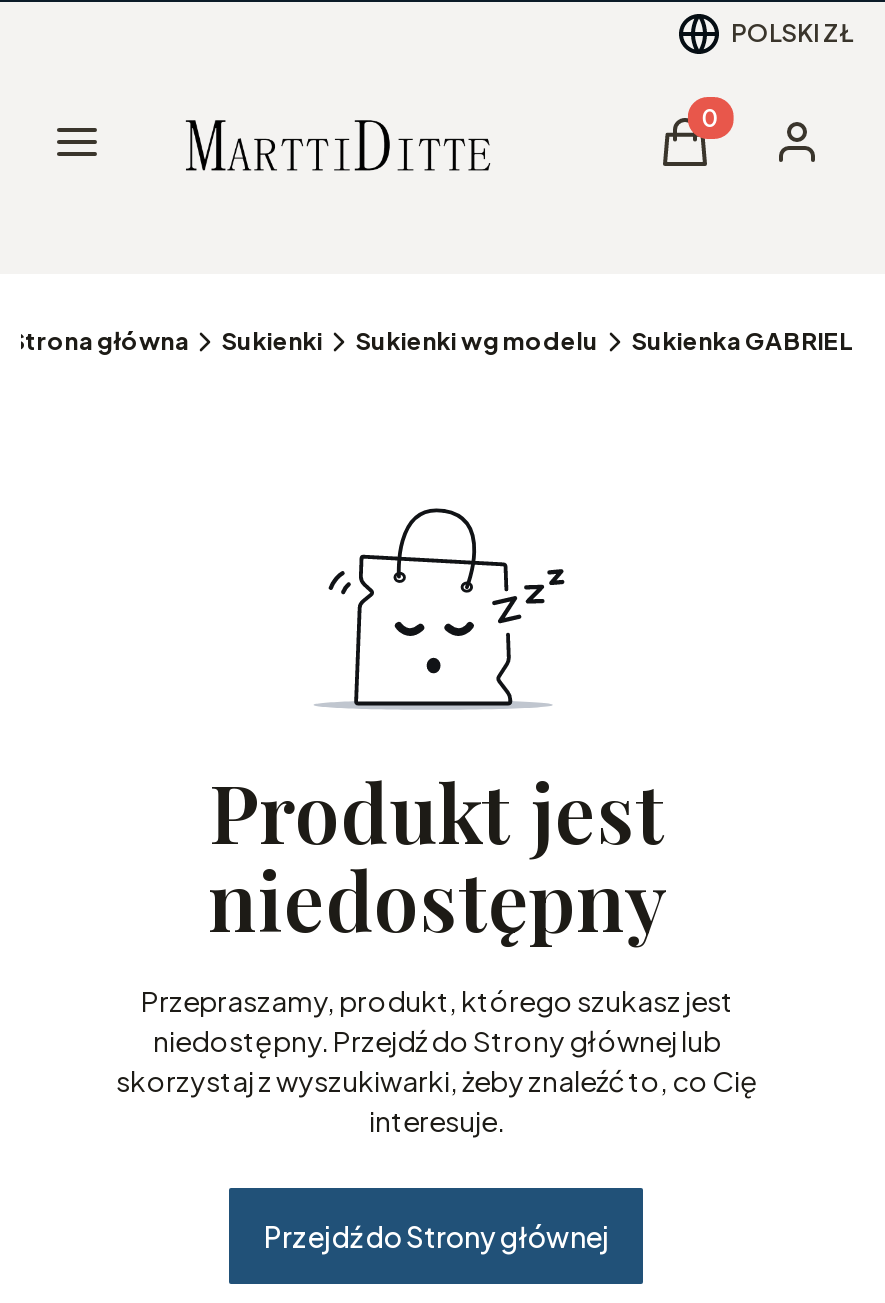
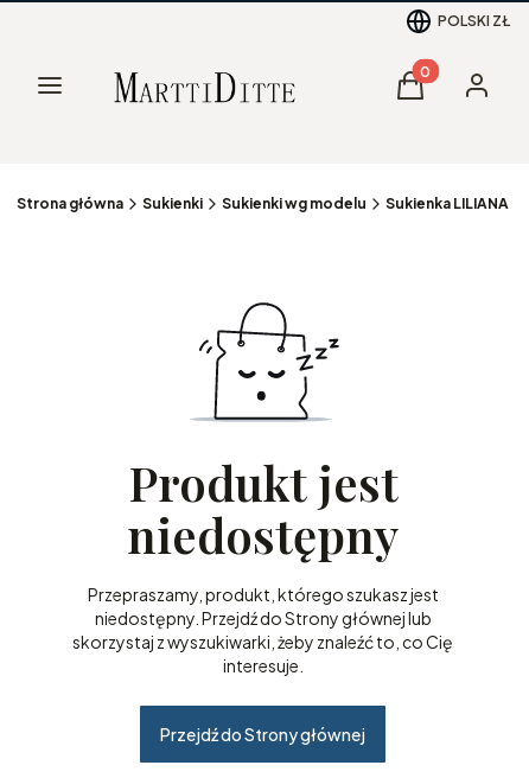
[631,327,853,357] Sukienka GABRIEL -> [385,195,509,213] Sukienka LILIANA

